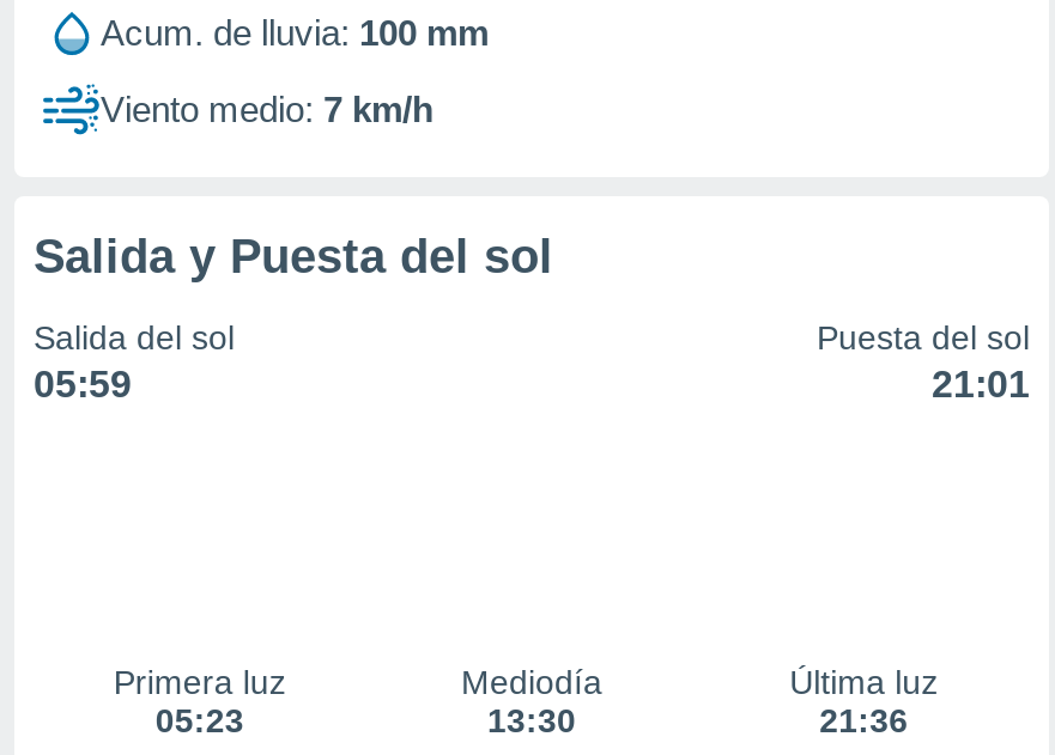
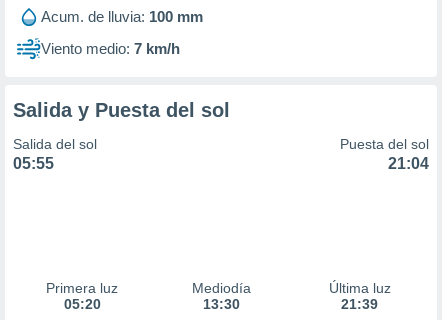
[34,364,132,404] 05:59 -> [13,155,54,172] 05:55
[932,364,1030,404] 21:01 -> [388,155,429,172] 21:04
[155,701,244,739] 05:23 -> [64,296,101,312] 05:20
[820,701,908,739] 21:36 -> [341,296,378,312] 21:39

